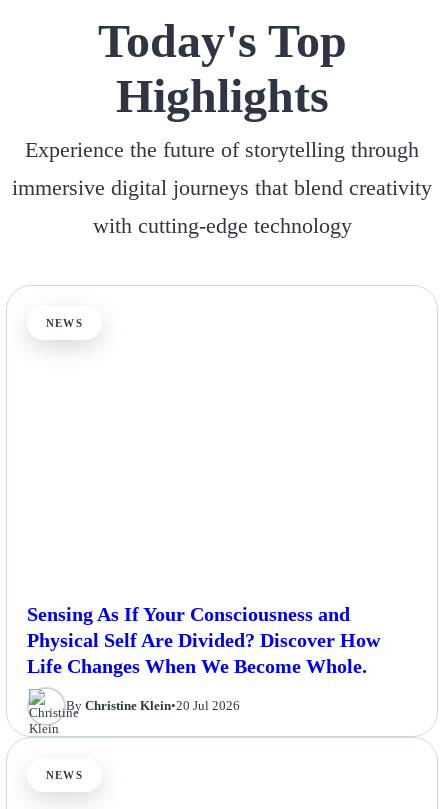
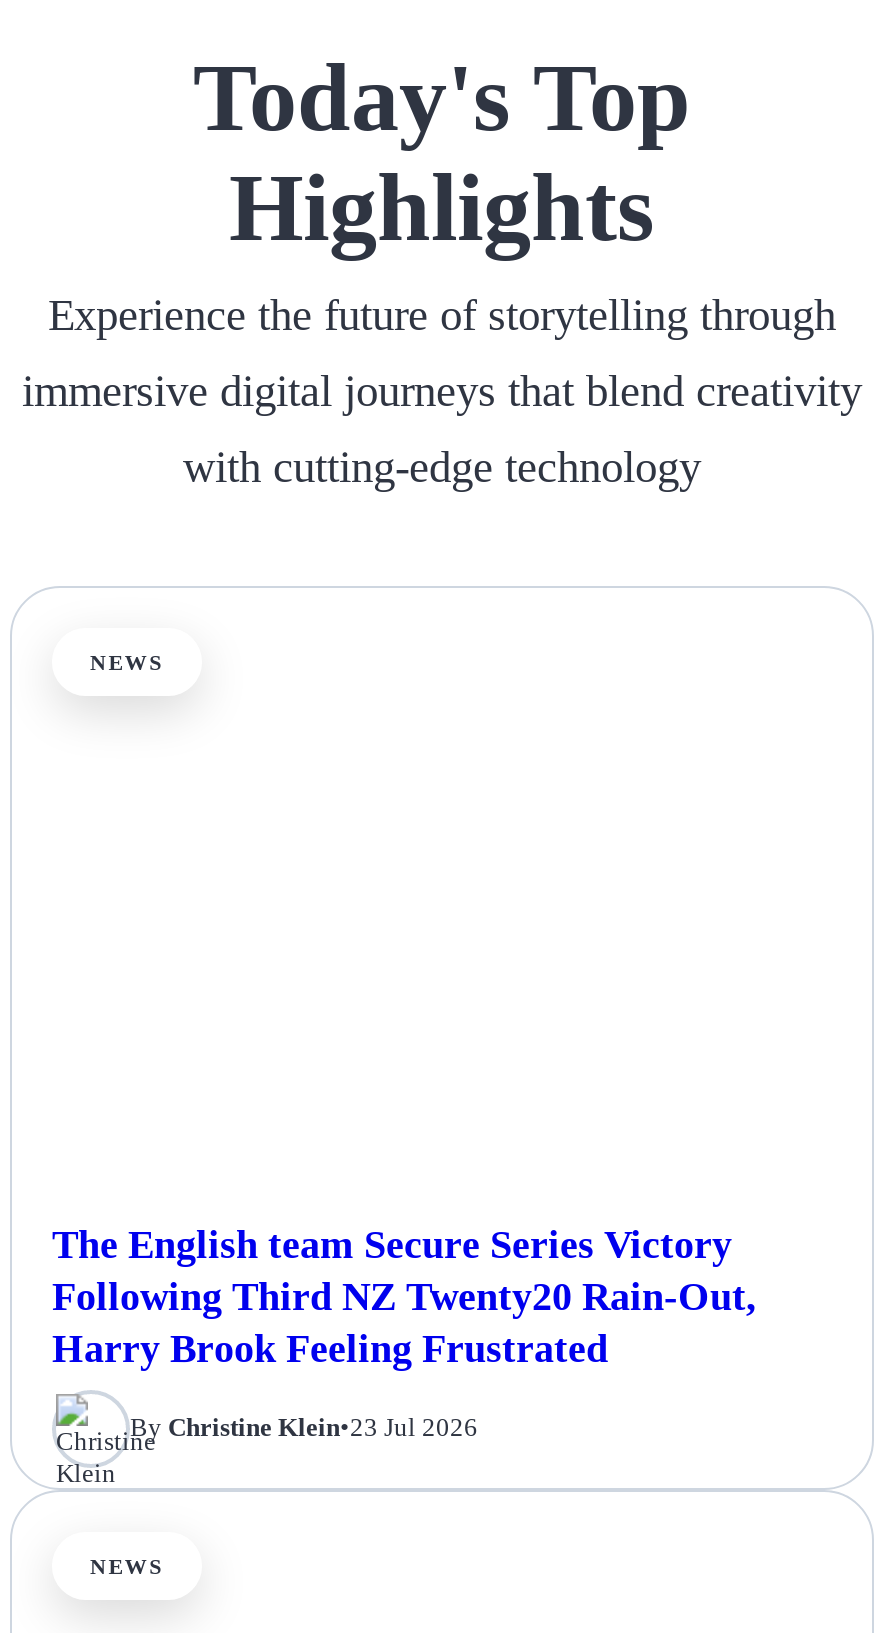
[27,603,380,677] Sensing As If Your Consciousness and | Physical Self Are Divided? Discover How | Life Changes When We Become Whole. -> [52,1222,756,1370] The English team Secure Series Victory | Following Third NZ Twenty20 Rain-Out, | Harry Brook Feeling Frustrated
[66,698,240,713] By Christine Klein•20 Jul 2026 -> [130,1413,478,1443] By Christine Klein•23 Jul 2026

